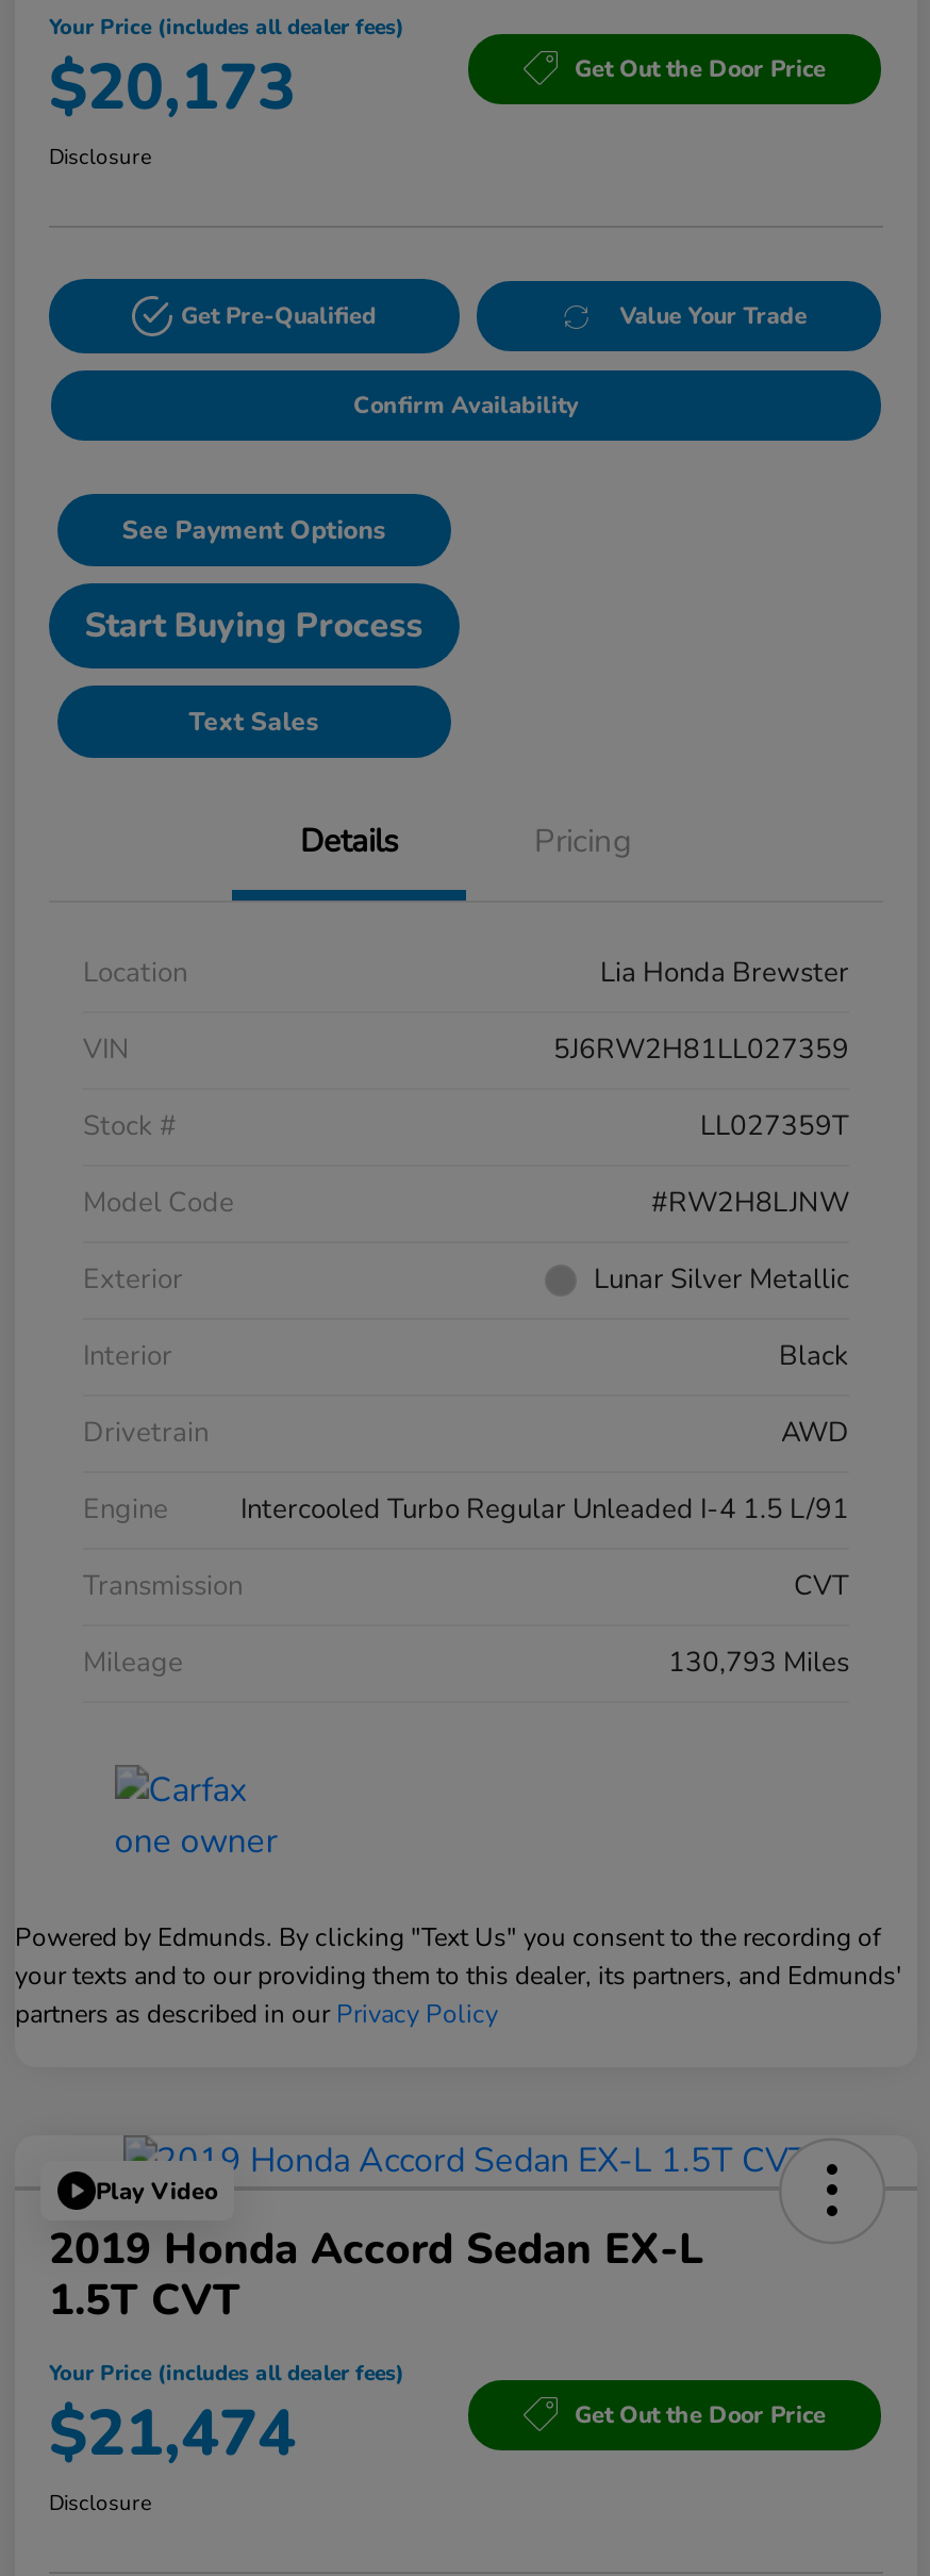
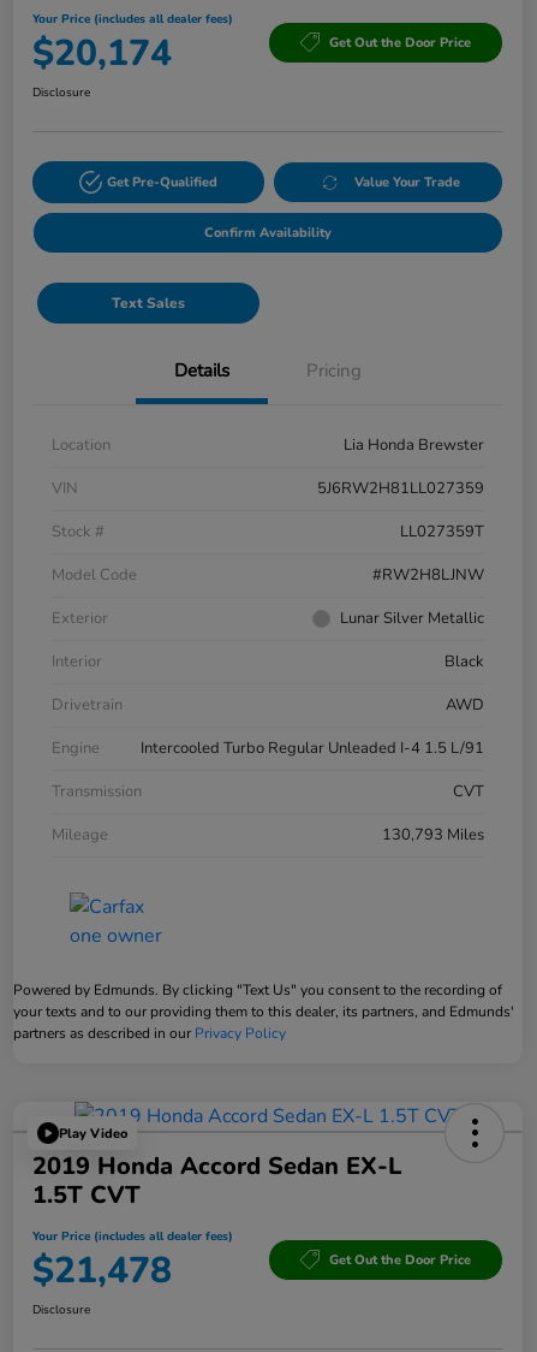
[49,45,296,132] $20,173 -> [32,29,172,78] $20,174
[85,513,423,650] See Payment Options | Start Buying Process -> none
[49,2391,296,2478] $21,474 -> [32,1246,172,1296] $21,478

